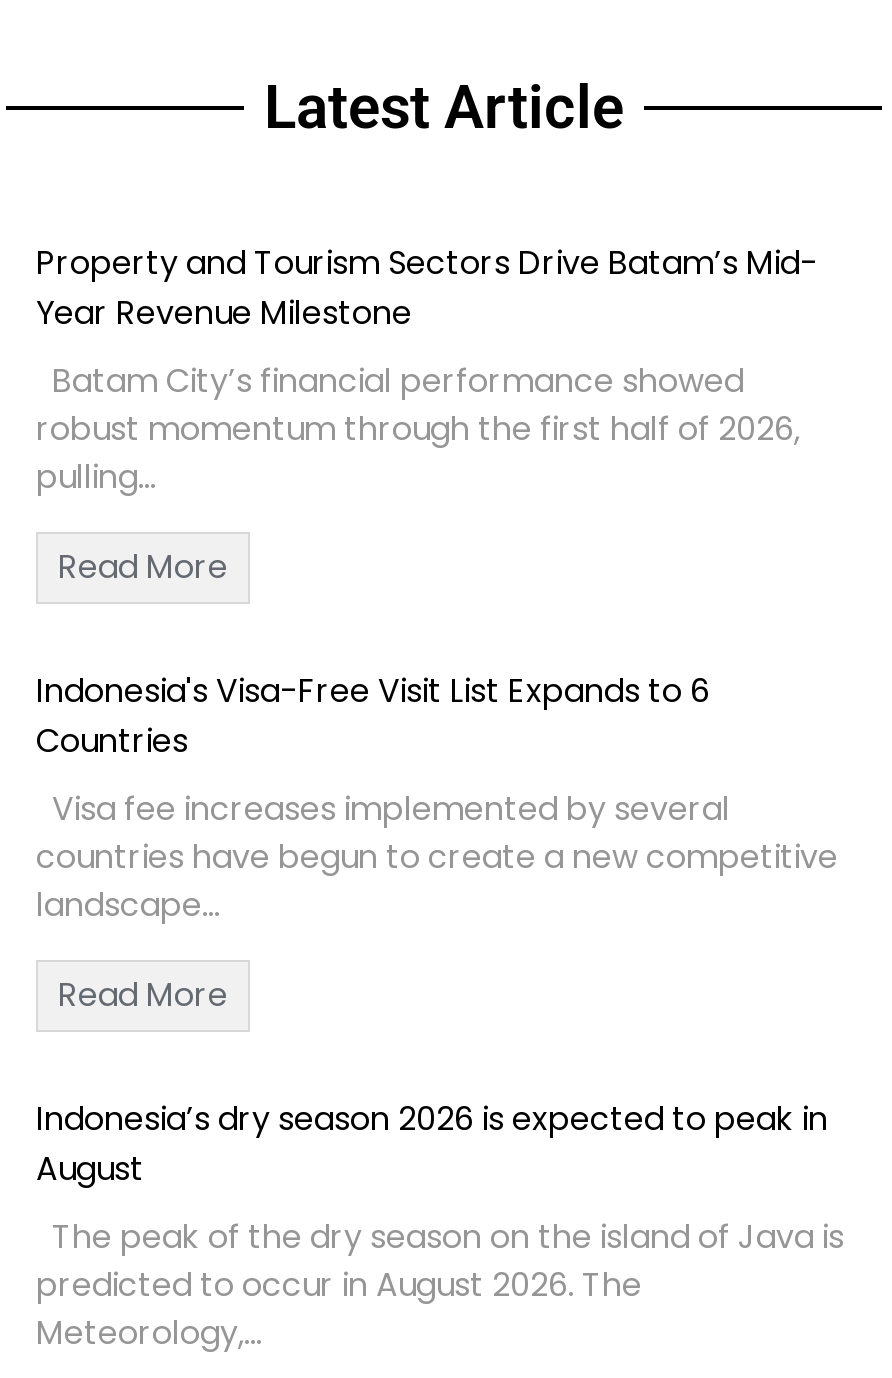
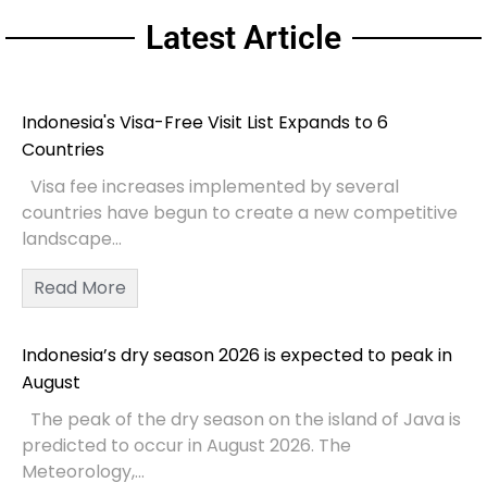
[36,240,818,590] Property and Tourism Sectors Drive Batam’s Mid- | Year Revenue Milestone | Batam City’s financial performance showed | robust momentum through the first half of 2026, | pulling... | Read More -> none

